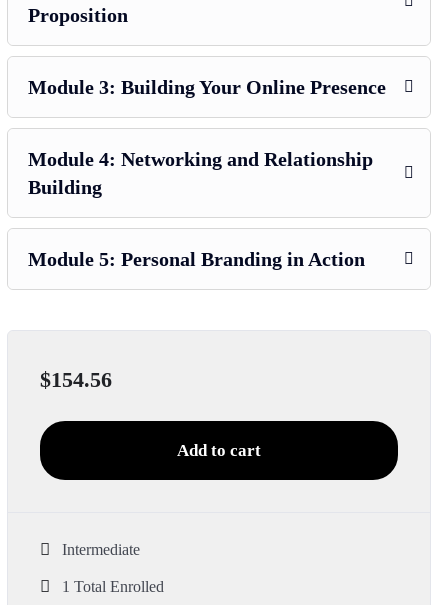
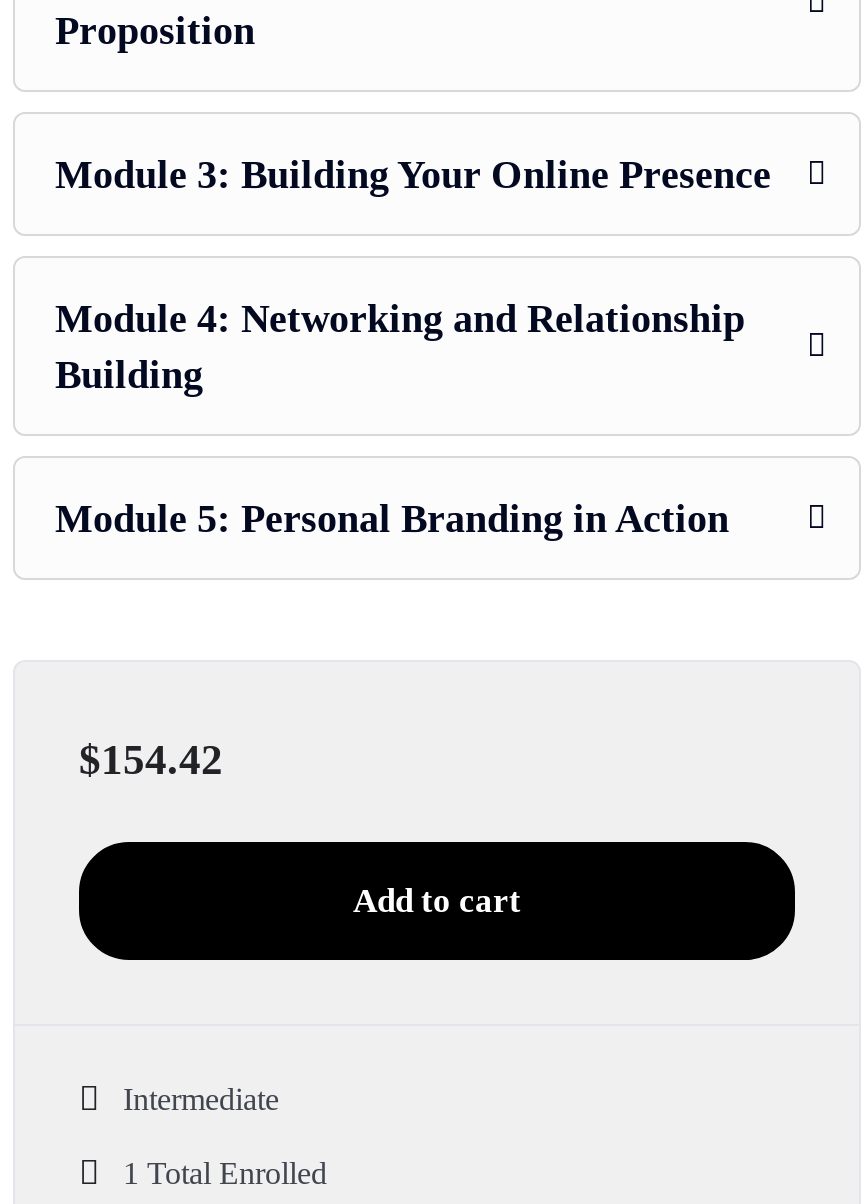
[40,368,112,392] $154.56 -> [79,736,223,784] $154.42

